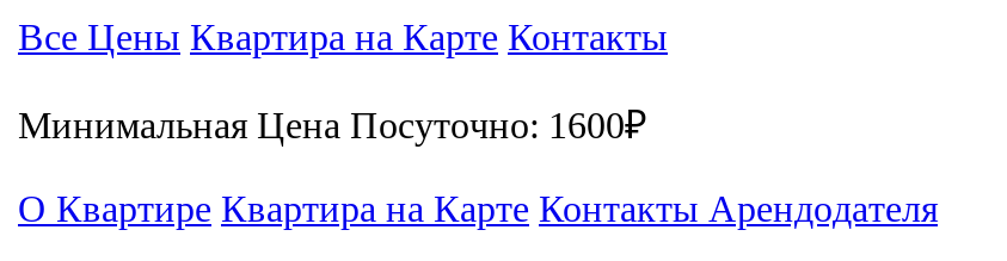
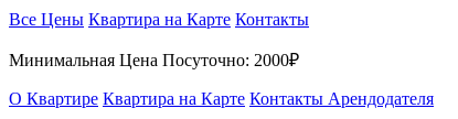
[18,105,646,145] Минимальная Цена Посуточно: 1600₽ -> [9,51,299,69] Минимальная Цена Посуточно: 2000₽

